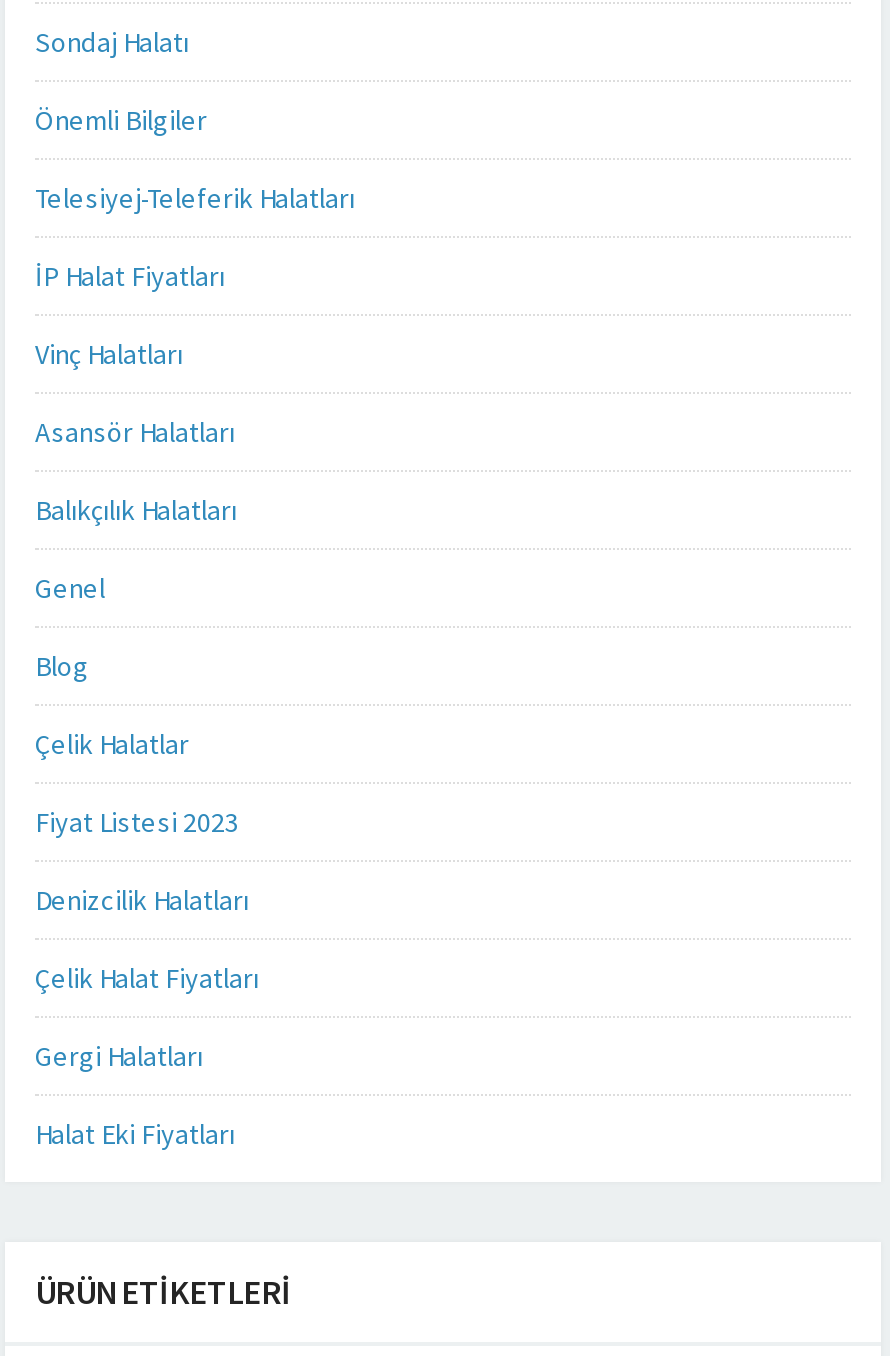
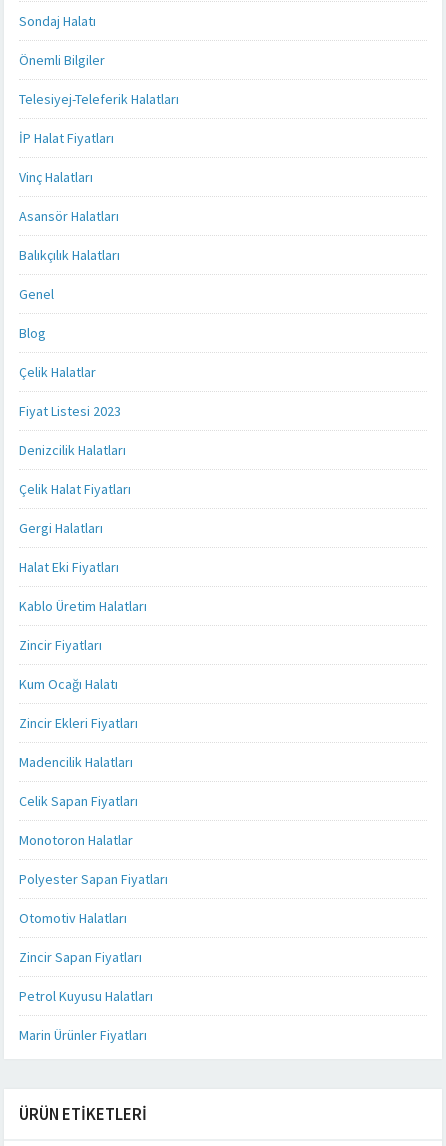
none -> [19,597,168,1044] Kablo Üretim Halatları | Zincir Fiyatları | Kum Ocağı Halatı | Zincir Ekleri Fiyatları | Madencilik Halatları | Celik Sapan Fiyatları | Monotoron Halatlar | Polyester Sapan Fiyatları | Otomotiv Halatları | Zincir Sapan Fiyatları | Petrol Kuyusu Halatları | Marin Ürünler Fiyatları

